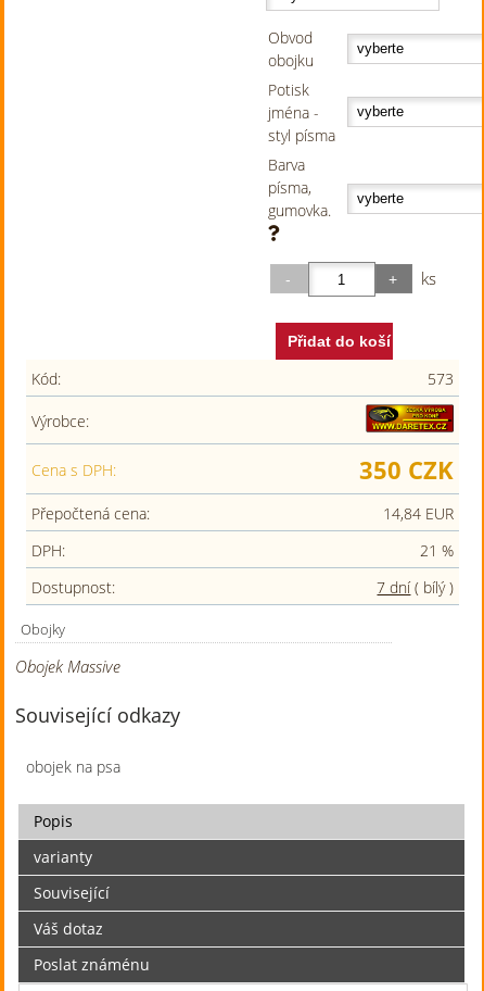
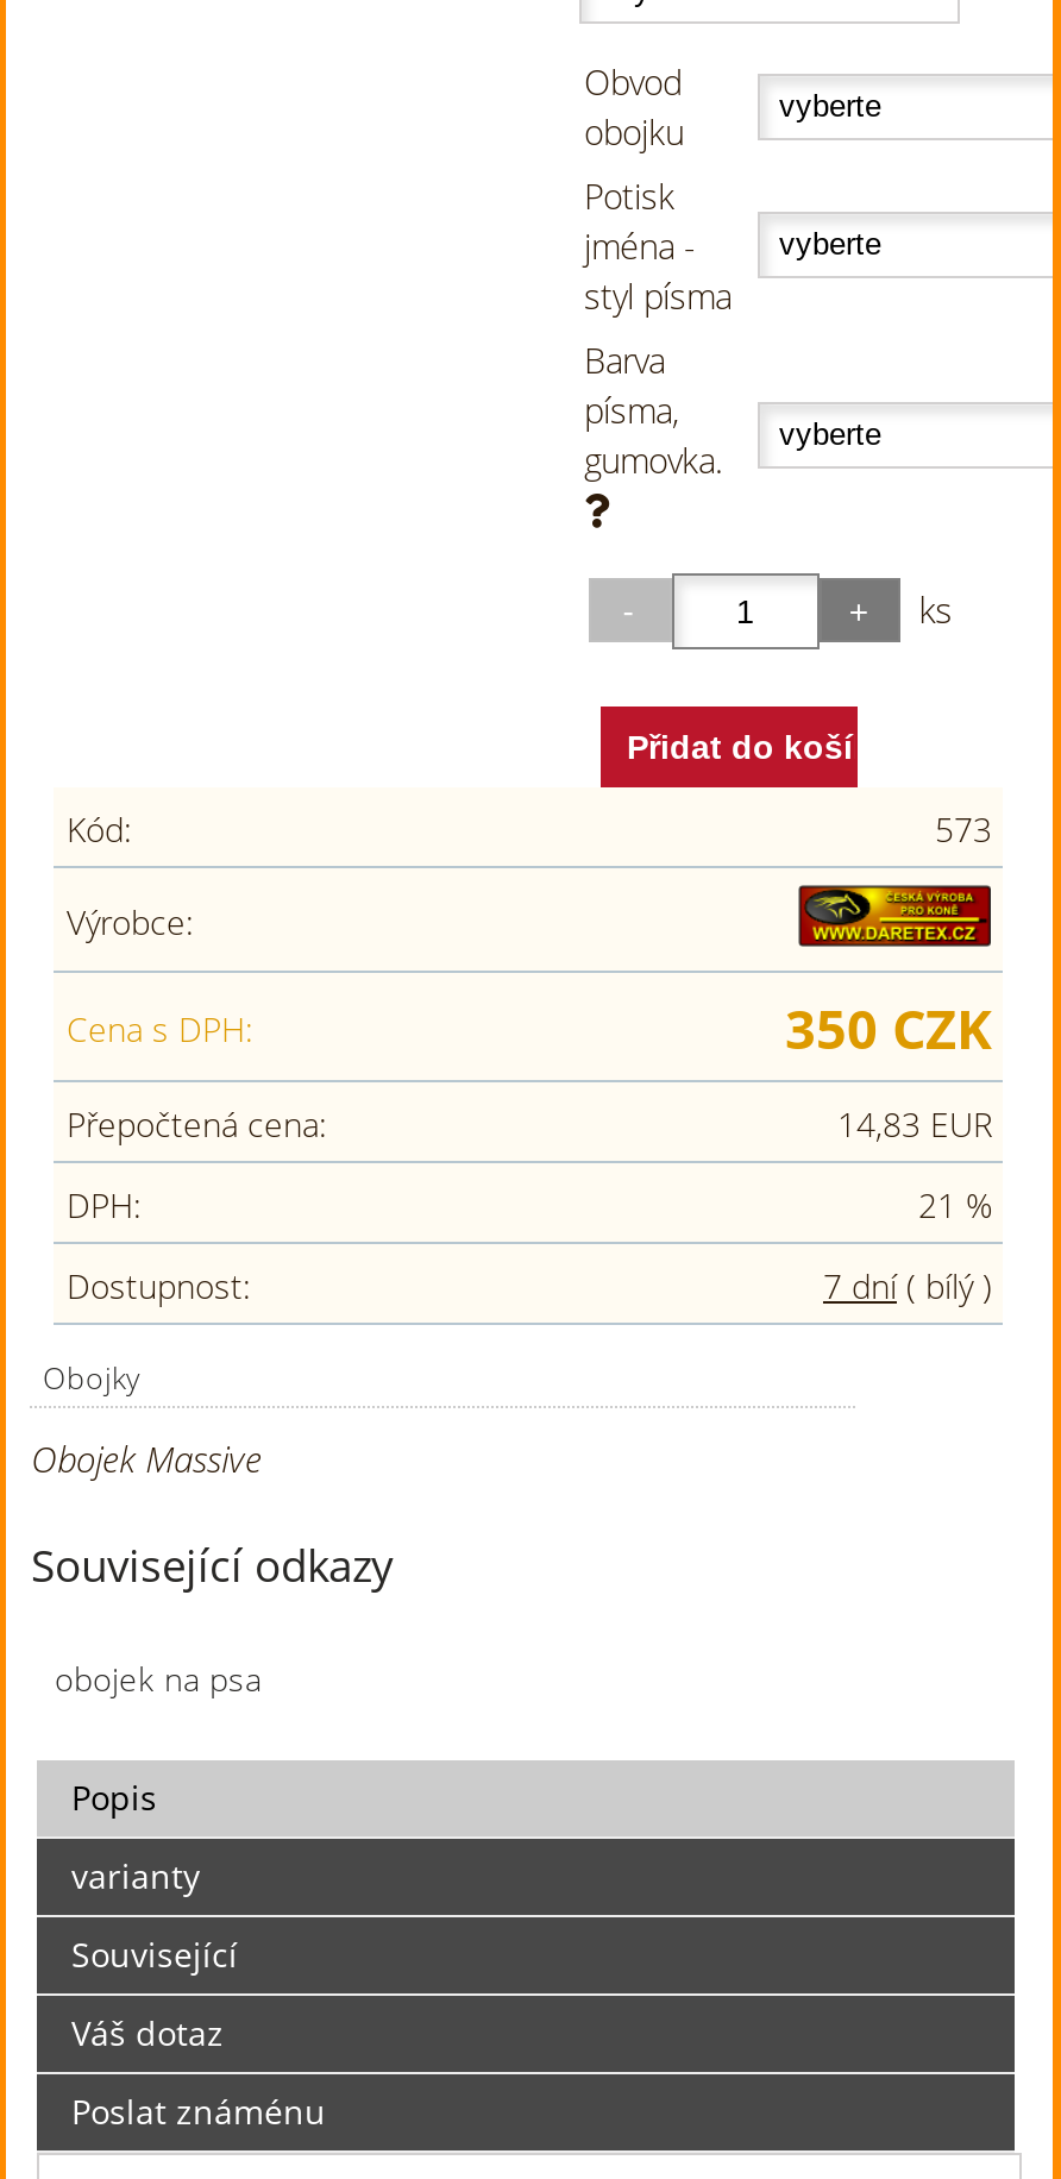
[384,503,454,523] 14,84 EUR -> [837,1100,992,1145] 14,83 EUR

